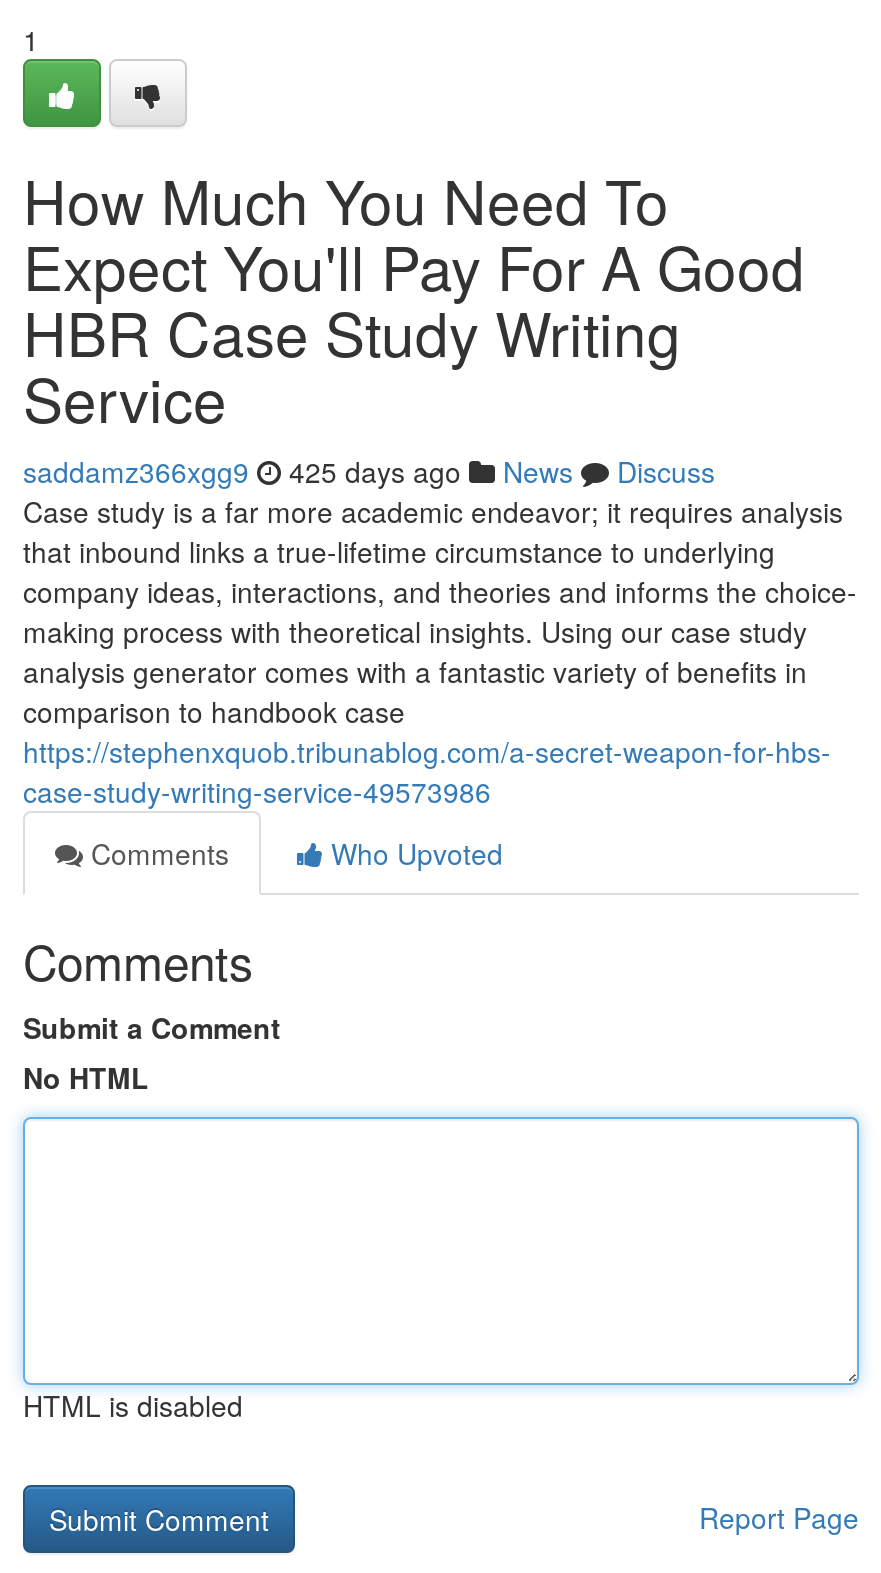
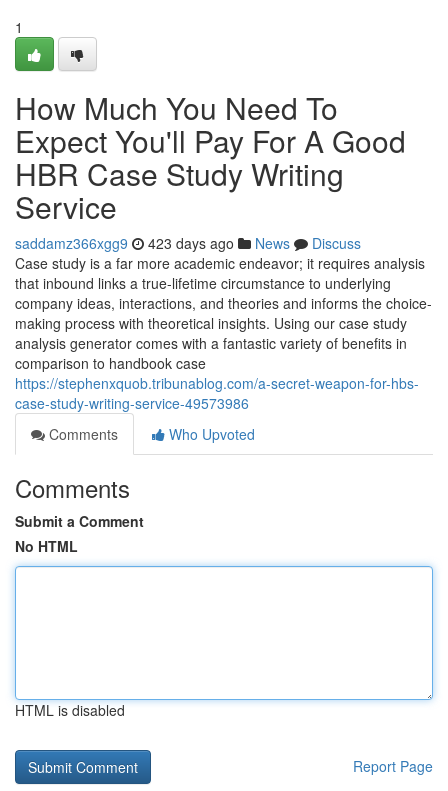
[23,451,715,491] saddamz366xgg9 425 days ago News Discuss -> [15,233,361,253] saddamz366xgg9 423 days ago News Discuss

